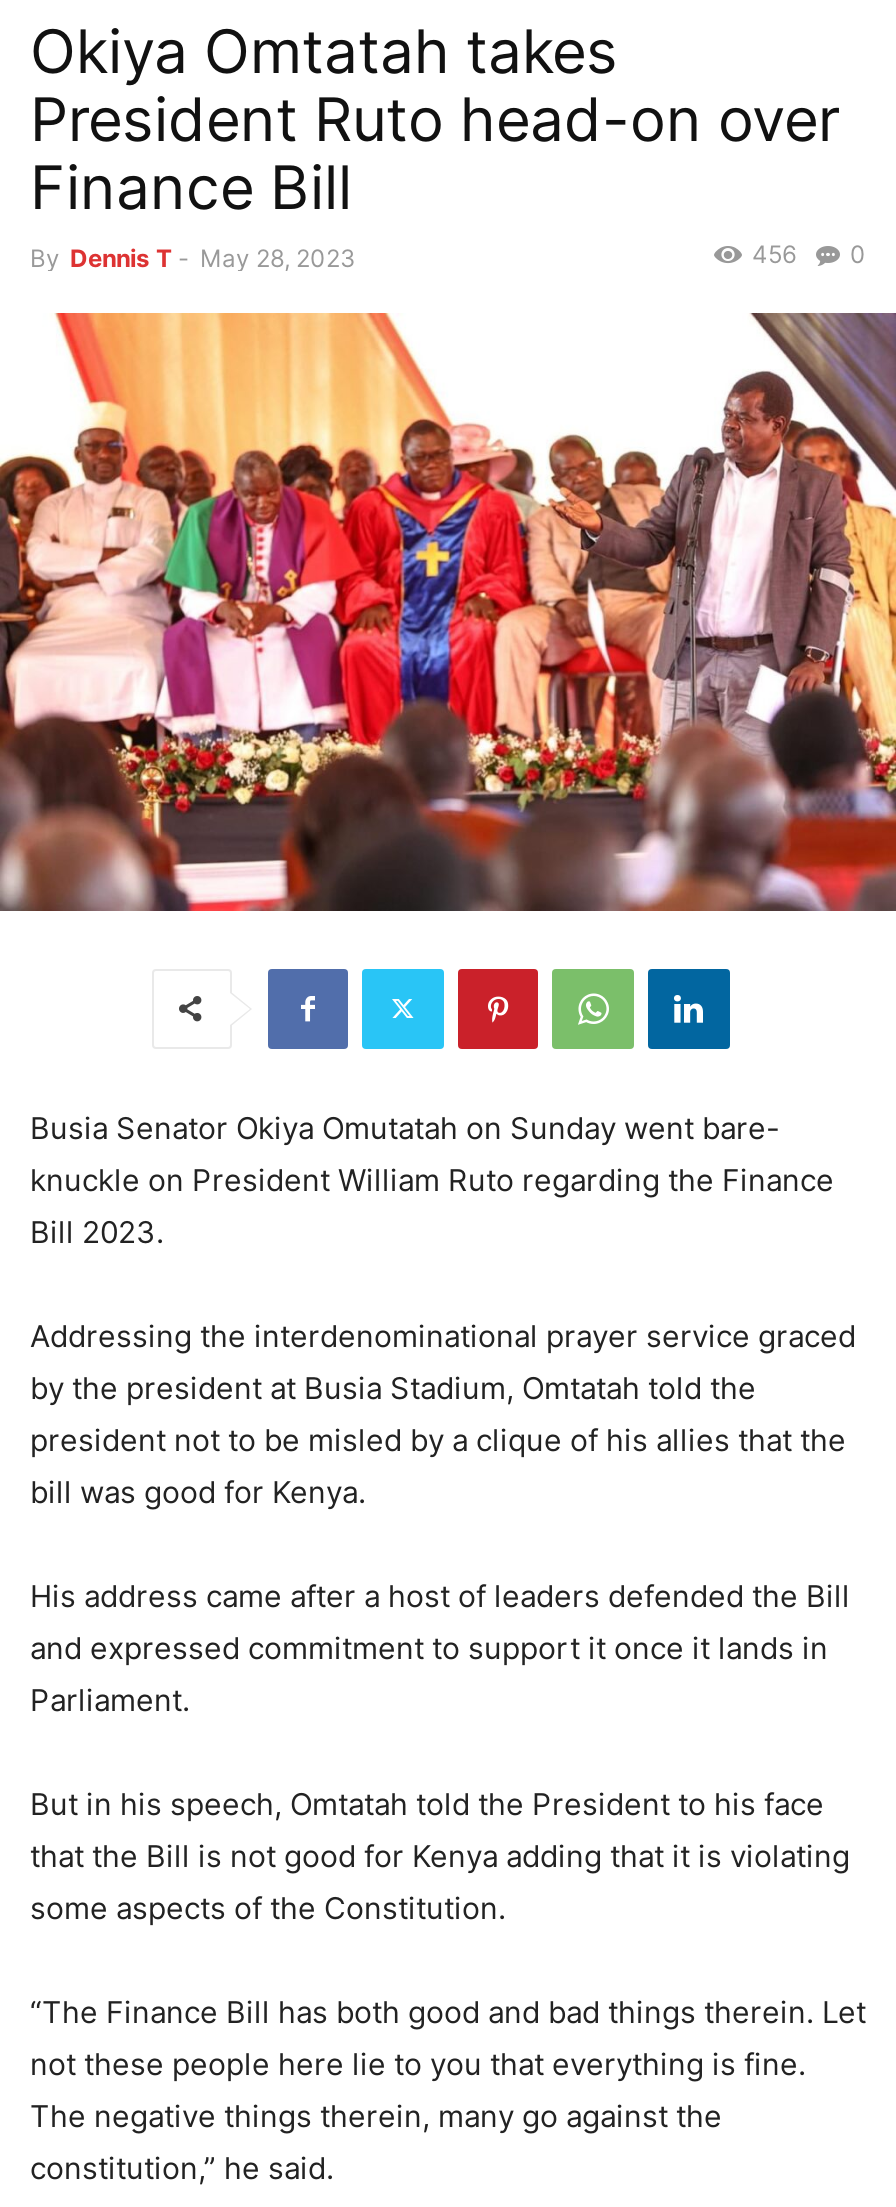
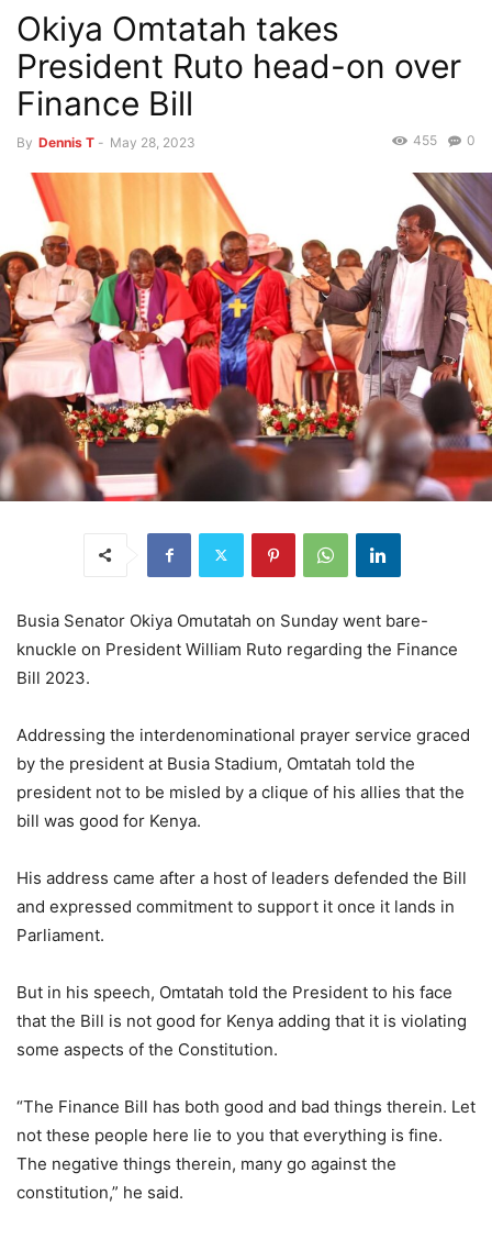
[752,239,866,269] 456 0 -> [413,132,476,148] 455 0

